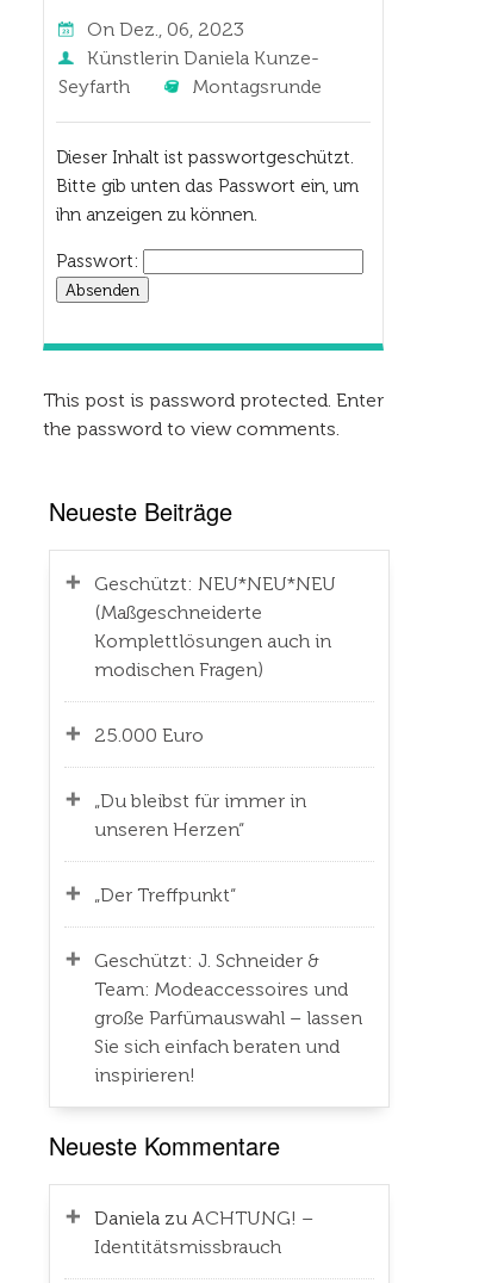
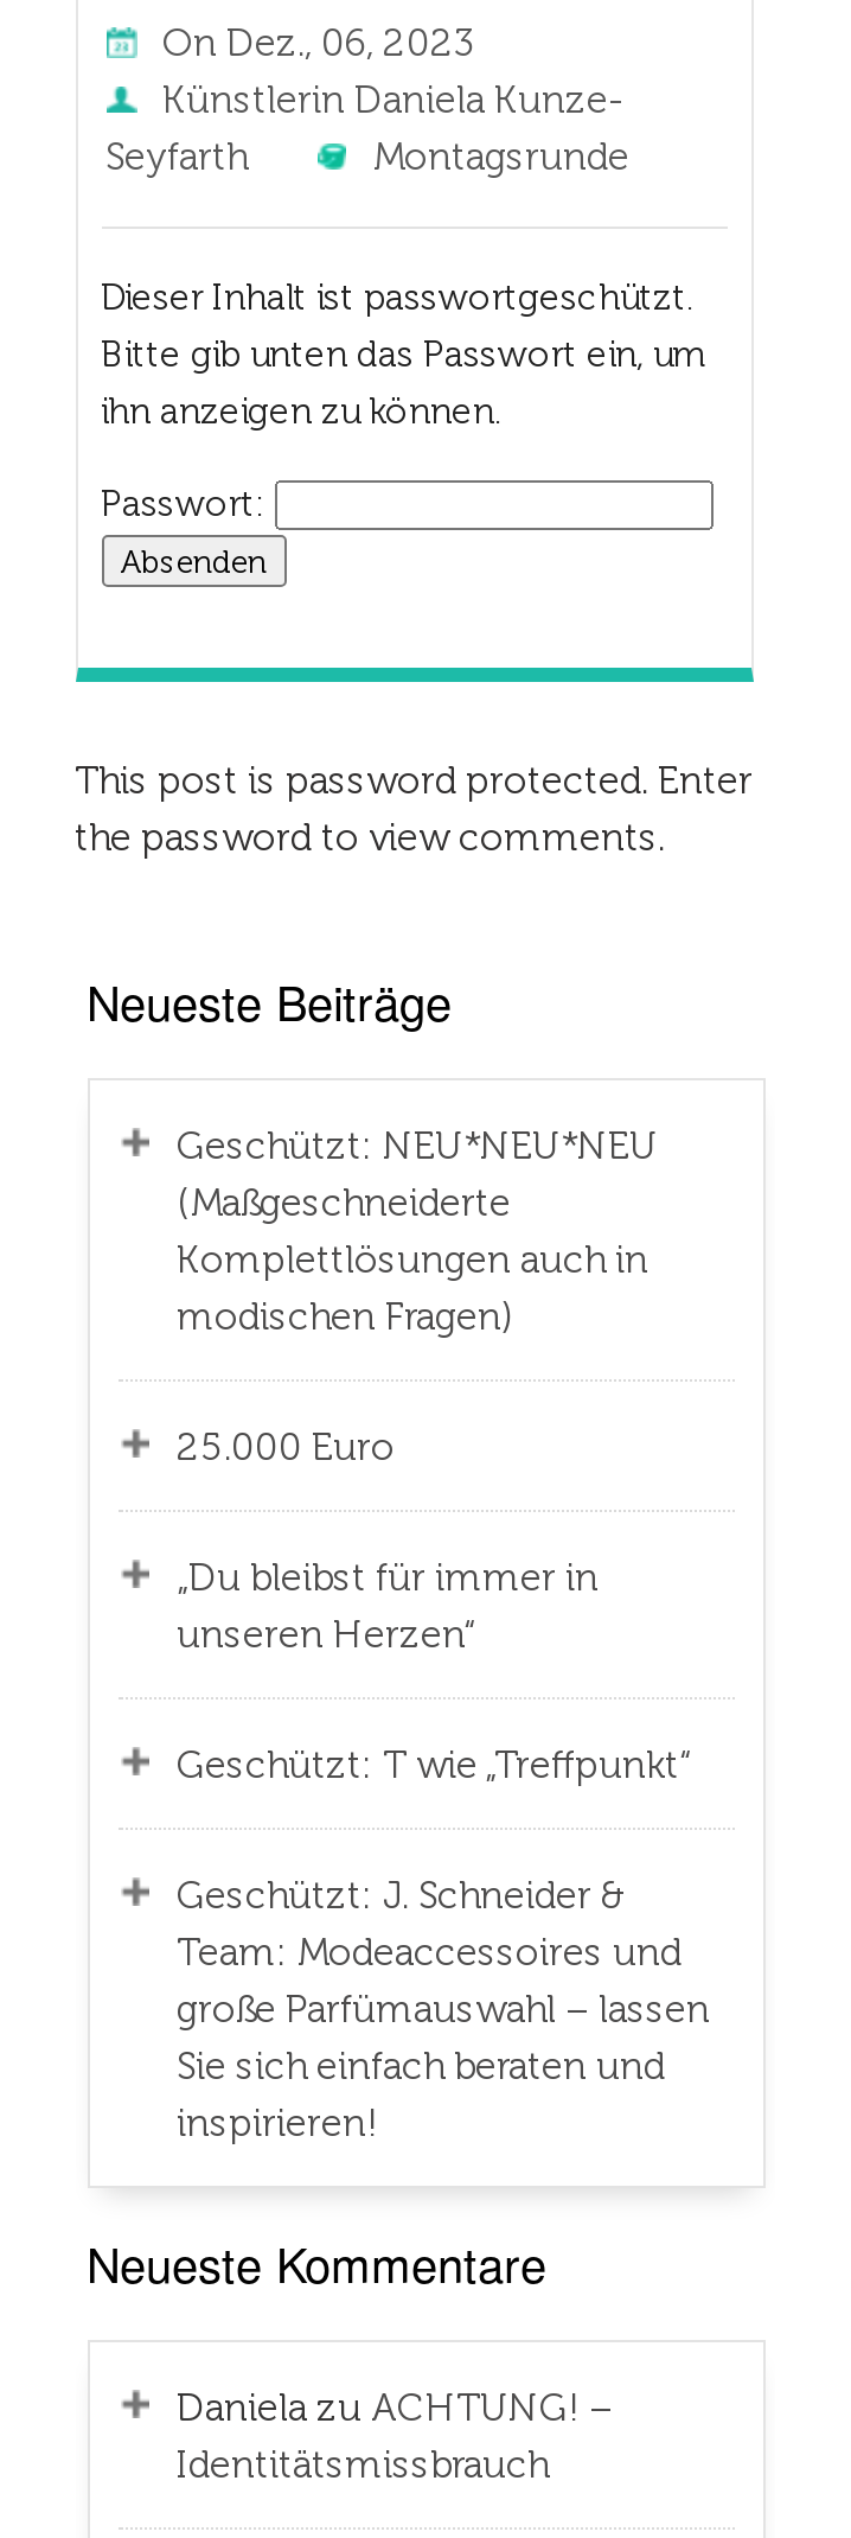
[94,884,235,906] „Der Treffpunkt“ -> [177,1742,691,1787] Geschützt: T wie „Treffpunkt“

